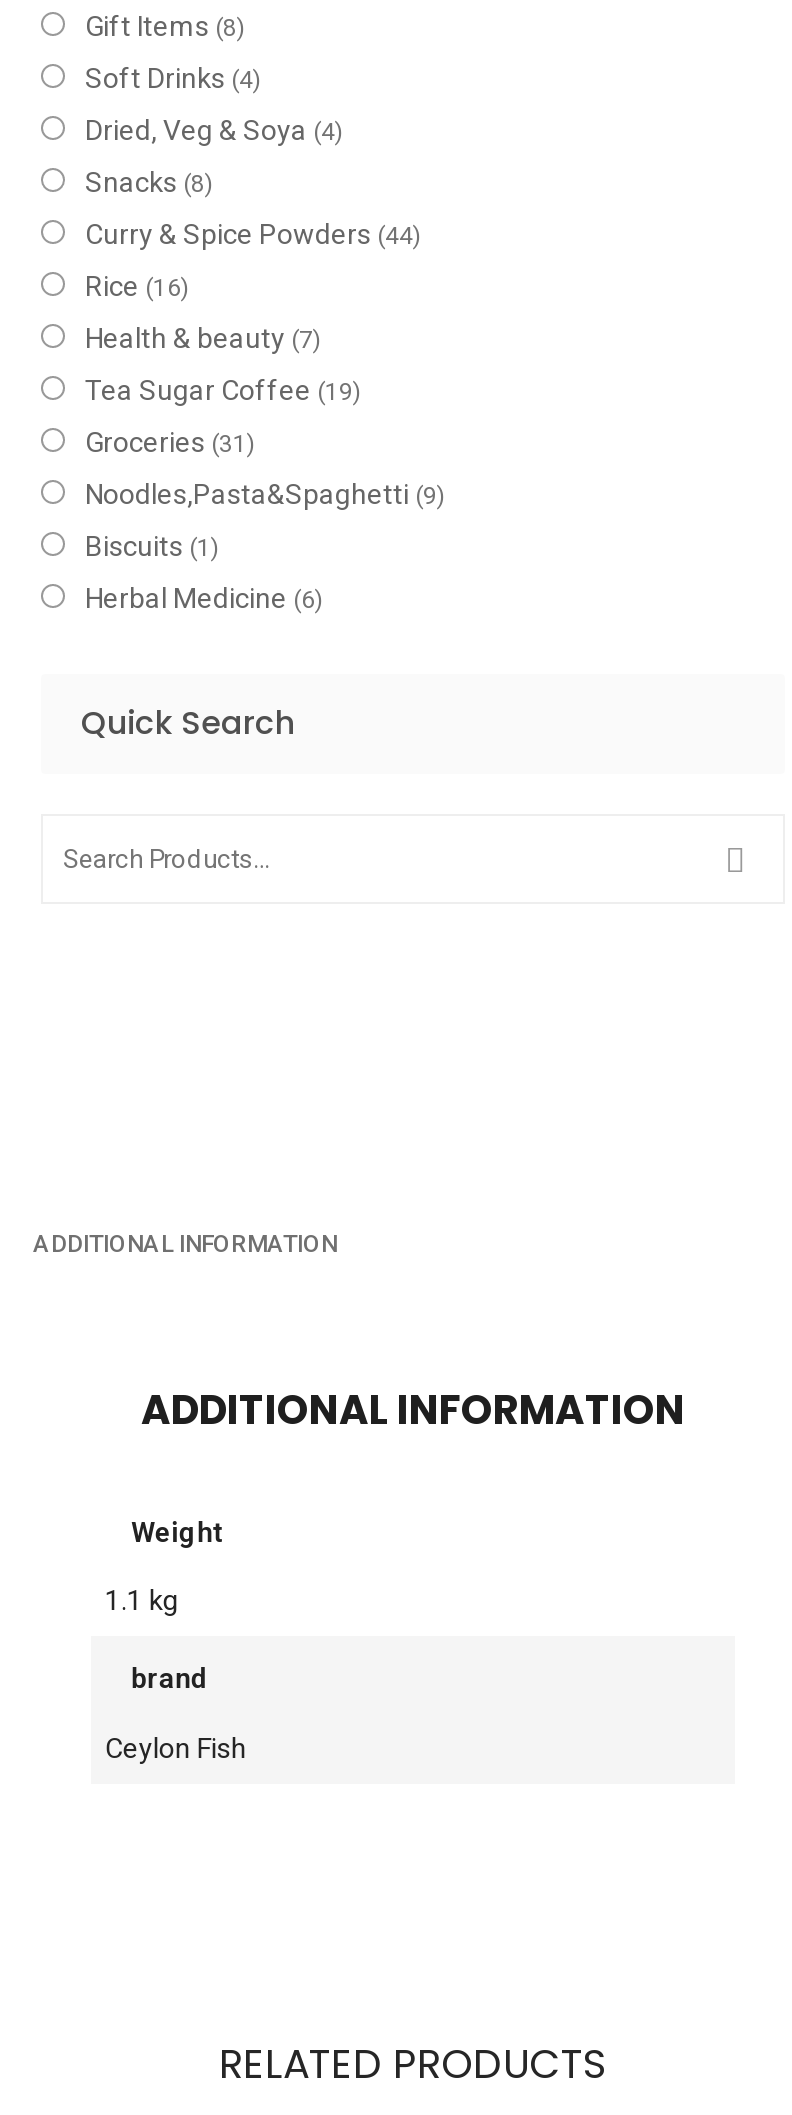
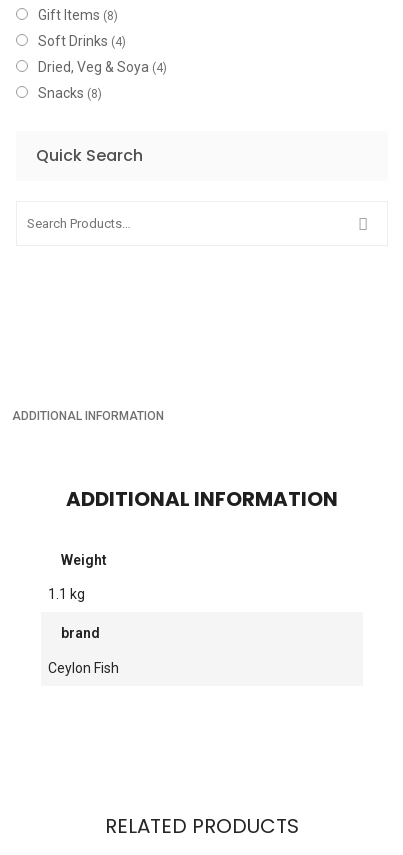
[85,218,445,614] Curry & Spice Powders (44) | Rice (16) | Health & beauty (7) | Tea Sugar Coffee (19) | Groceries (31) | Noodles,Pasta&Spaghetti (9) | Biscuits (1) | Herbal Medicine (6) -> none

